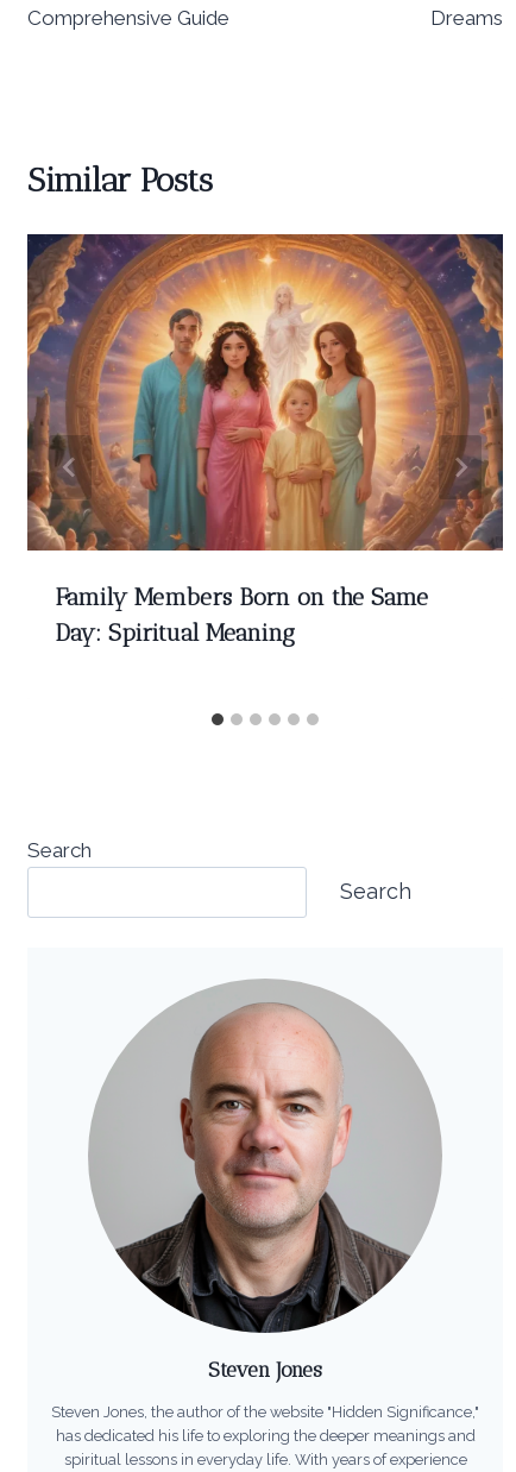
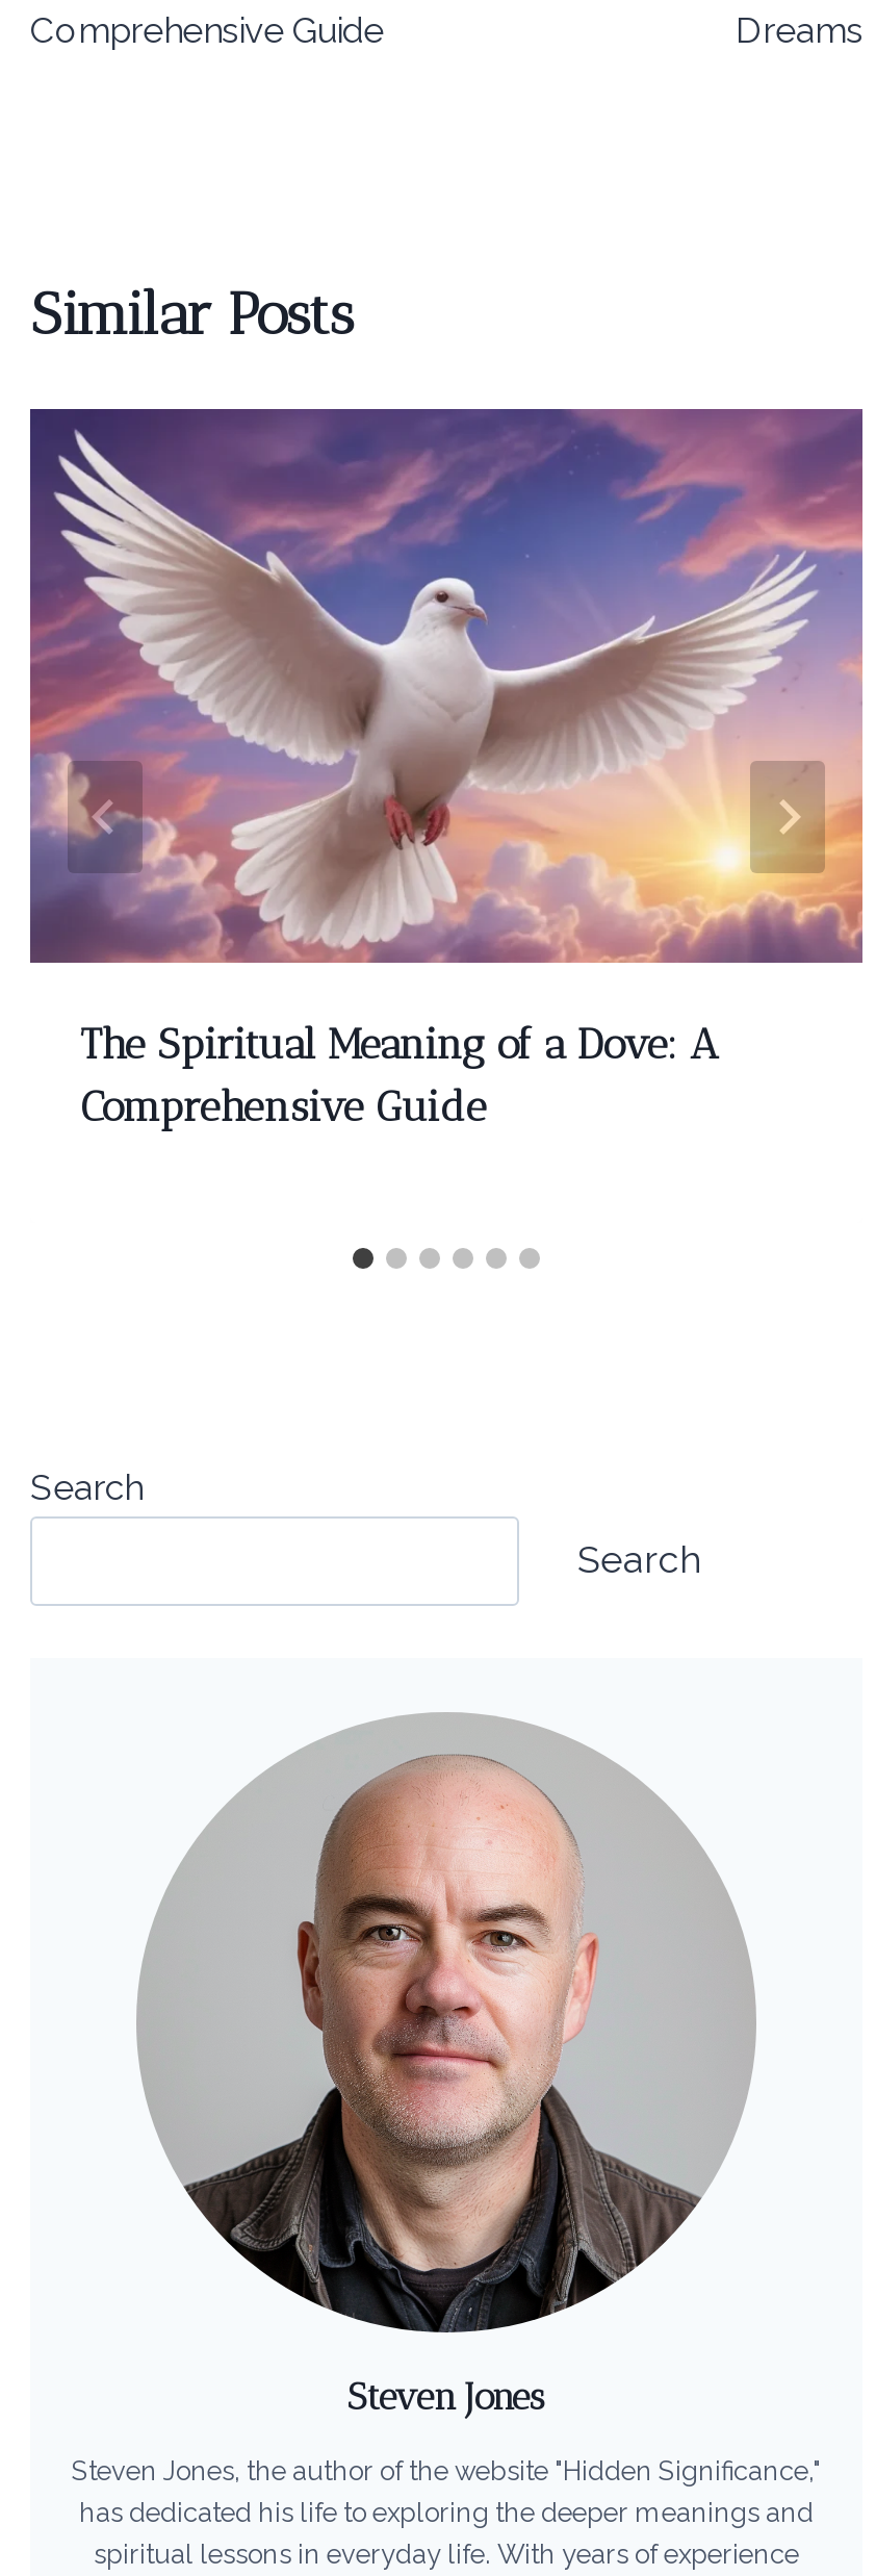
[26,233,504,647] [image] | Family Members Born on the Same | Day: Spiritual Meaning -> [28,407,865,1132] [image] | The Spiritual Meaning of a Dove: A | Comprehensive Guide

